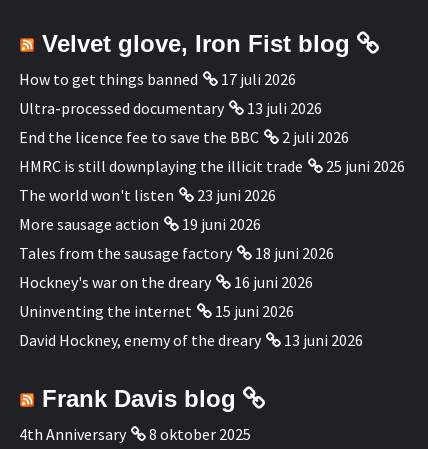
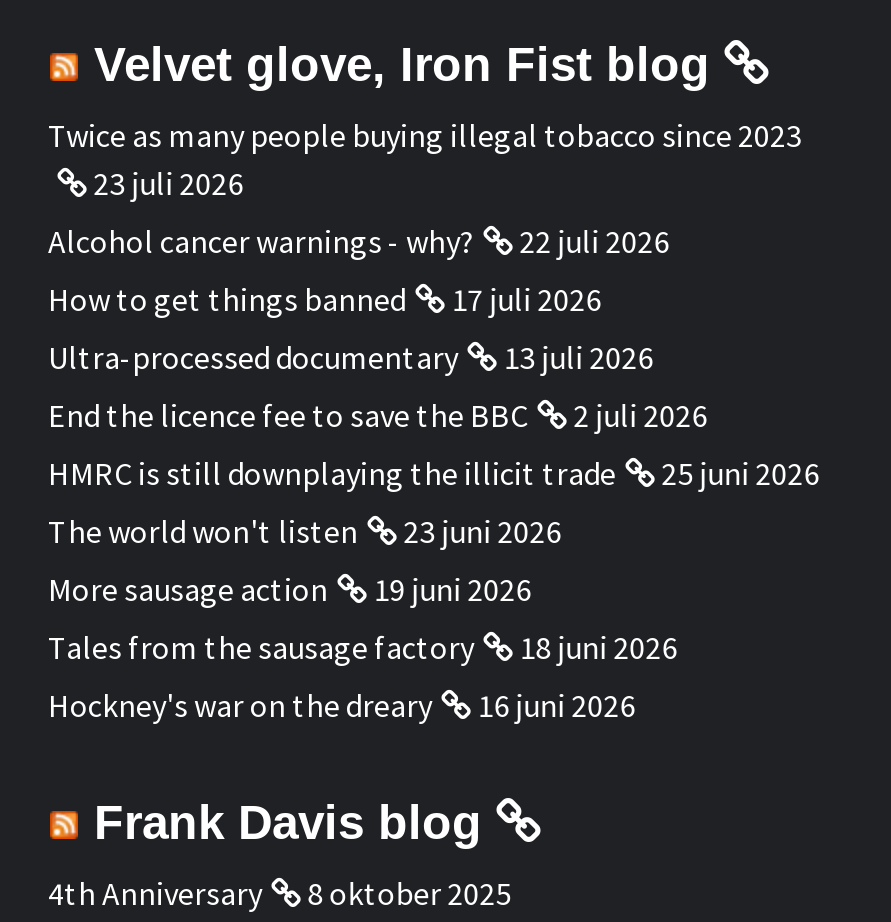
none -> [48,114,802,260] Twice as many people buying illegal tobacco since 2023 | 23 juli 2026 | Alcohol cancer warnings - why? | 22 juli 2026
moved [19,69,405,292] -> [48,278,820,724]: How to get things banned | 17 juli 2026 | Ultra-processed documentary | ... | Hockney's war on the dreary | 16 juni 2026
[19,301,363,350] Uninventing the internet | 15 juni 2026 | David Hockney, enemy of the dreary | 13 juni 2026 -> none

